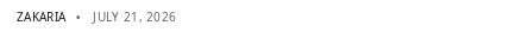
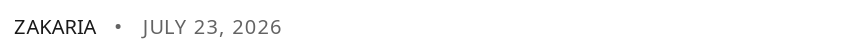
[17,9,176,25] ZAKARIA JULY 21, 2026 -> [14,12,283,40] ZAKARIA JULY 23, 2026

